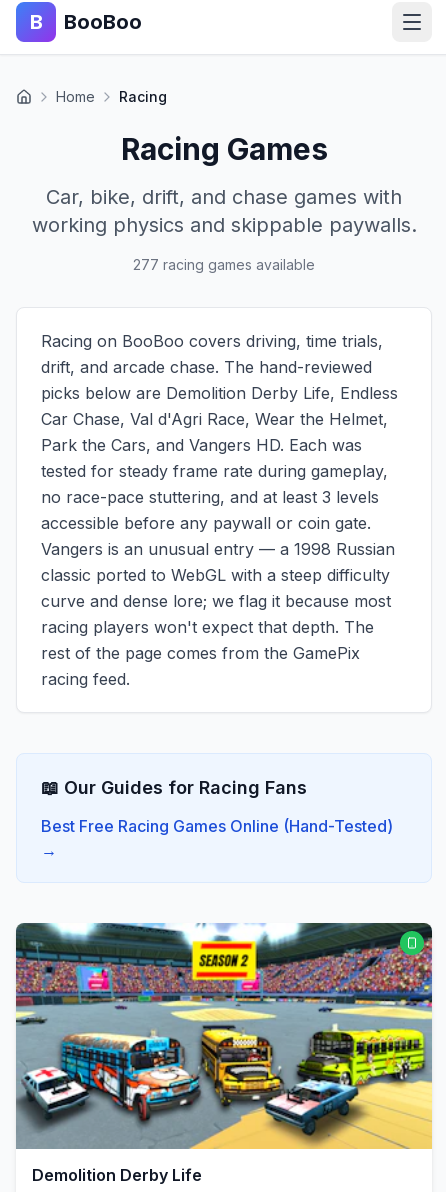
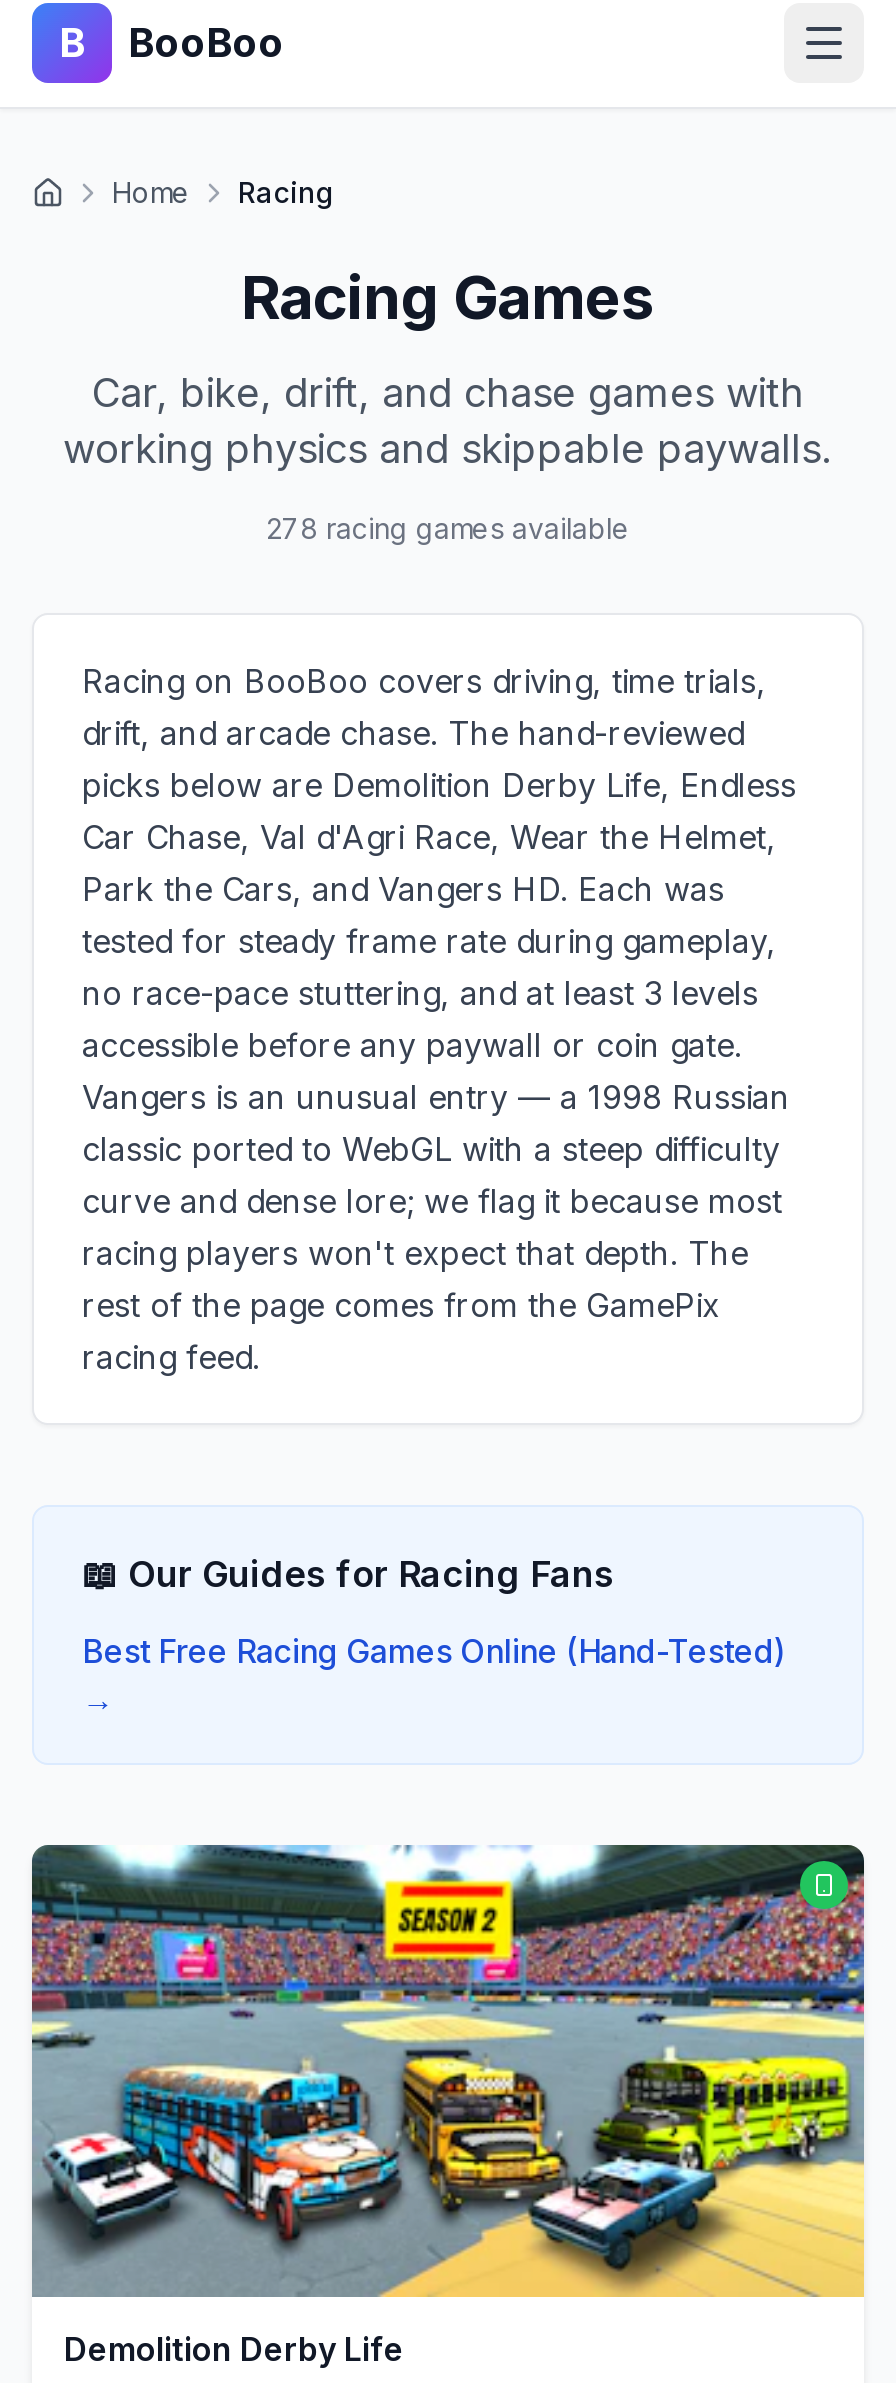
[133,256,315,273] 277 racing games available -> [266,511,630,545] 278 racing games available

